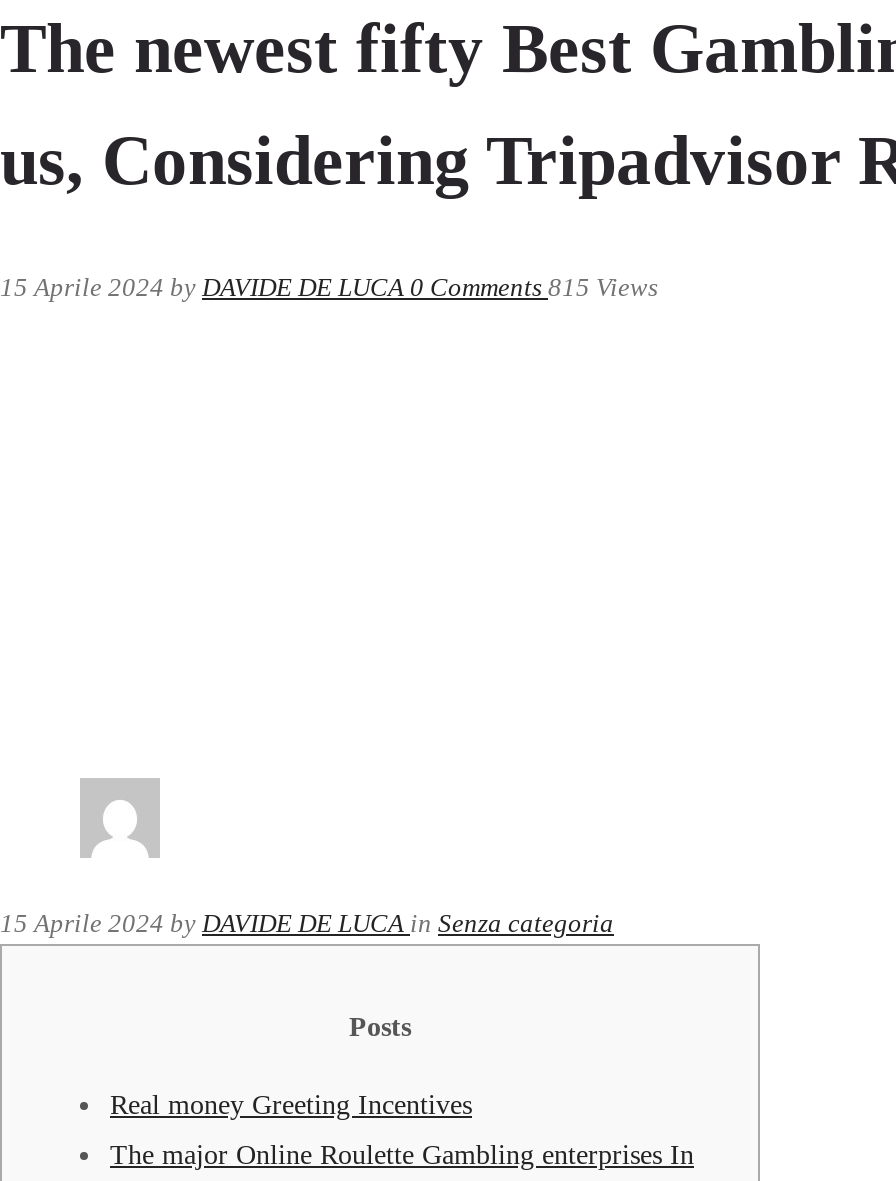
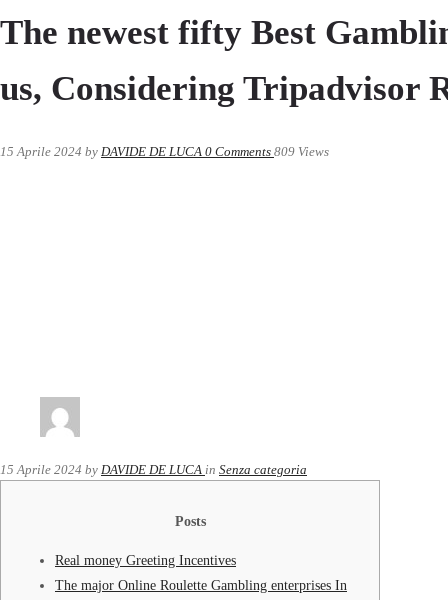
[0,272,658,302] 15 Aprile 2024 by DAVIDE DE LUCA 0 Comments 815 Views -> [0,144,329,159] 15 Aprile 2024 by DAVIDE DE LUCA 0 Comments 809 Views

